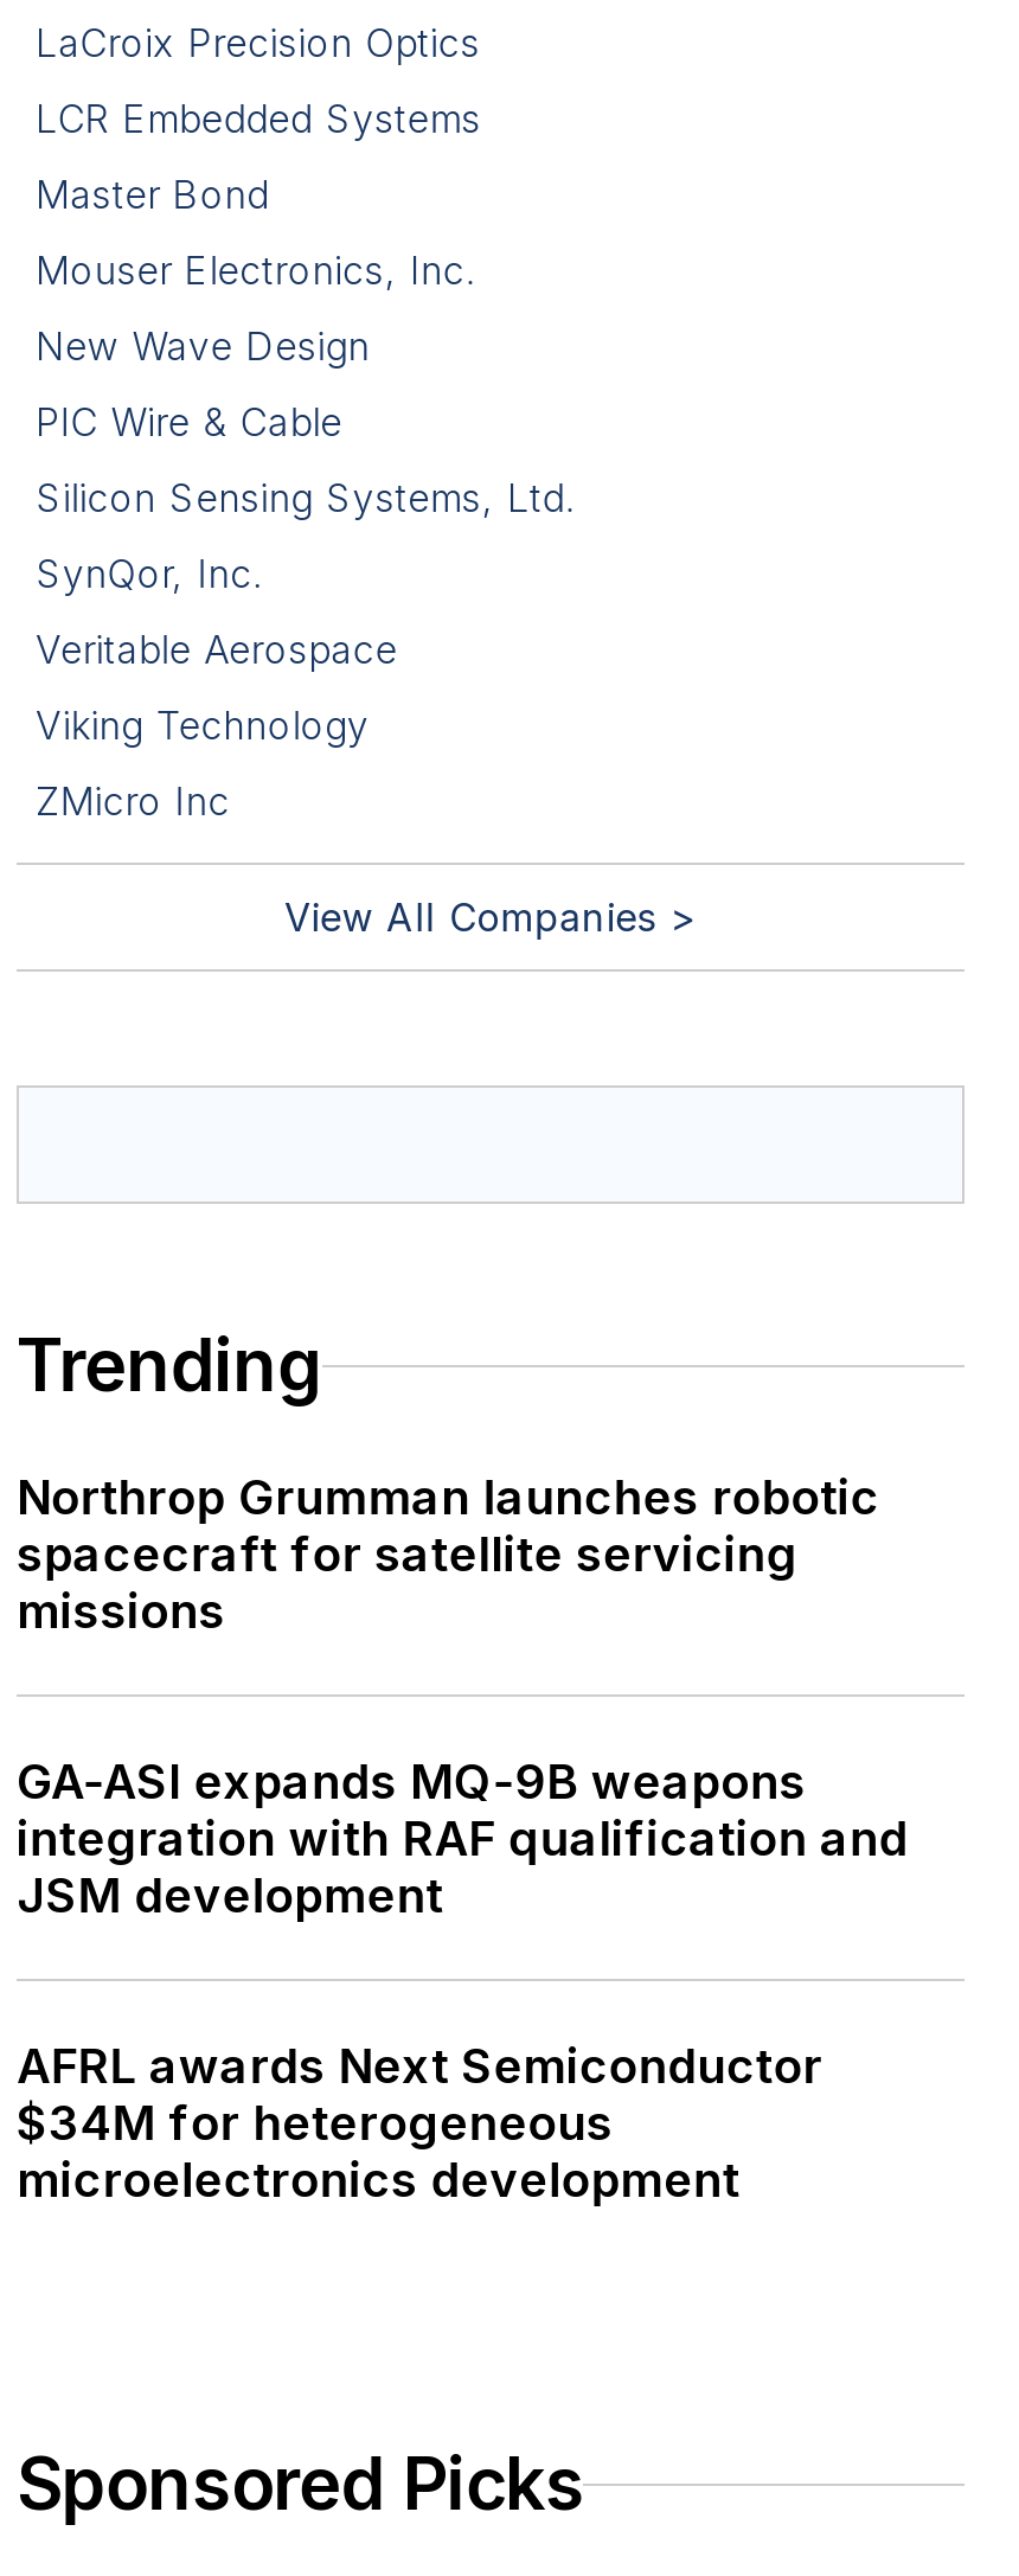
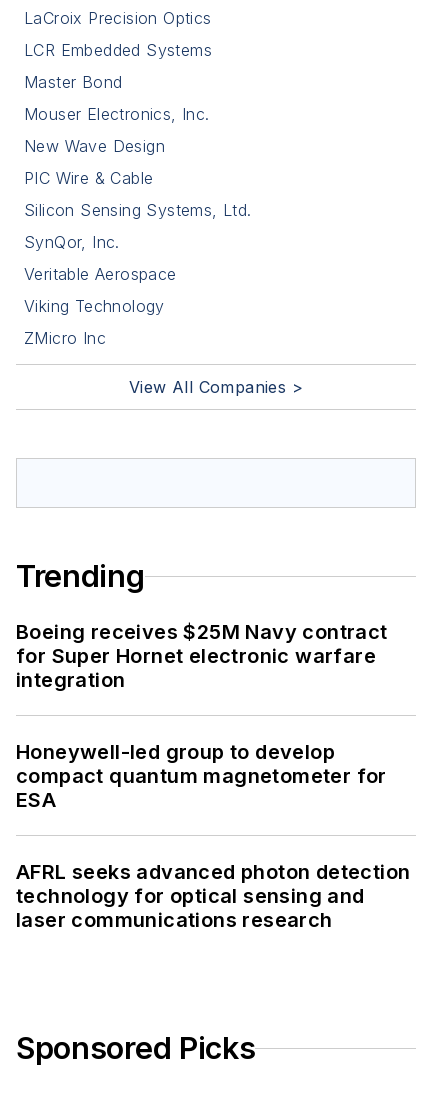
[17,1470,880,1640] Northrop Grumman launches robotic | spacecraft for satellite servicing | missions -> [16,620,388,692] Boeing receives $25M Navy contract | for Super Hornet electronic warfare | integration
[17,1754,908,1925] GA-ASI expands MQ-9B weapons | integration with RAF qualification and | JSM development -> [16,740,387,812] Honeywell-led group to develop | compact quantum magnetometer for | ESA
[17,2039,822,2209] AFRL awards Next Semiconductor | $34M for heterogeneous | microelectronics development -> [16,860,410,932] AFRL seeks advanced photon detection | technology for optical sensing and | laser communications research

